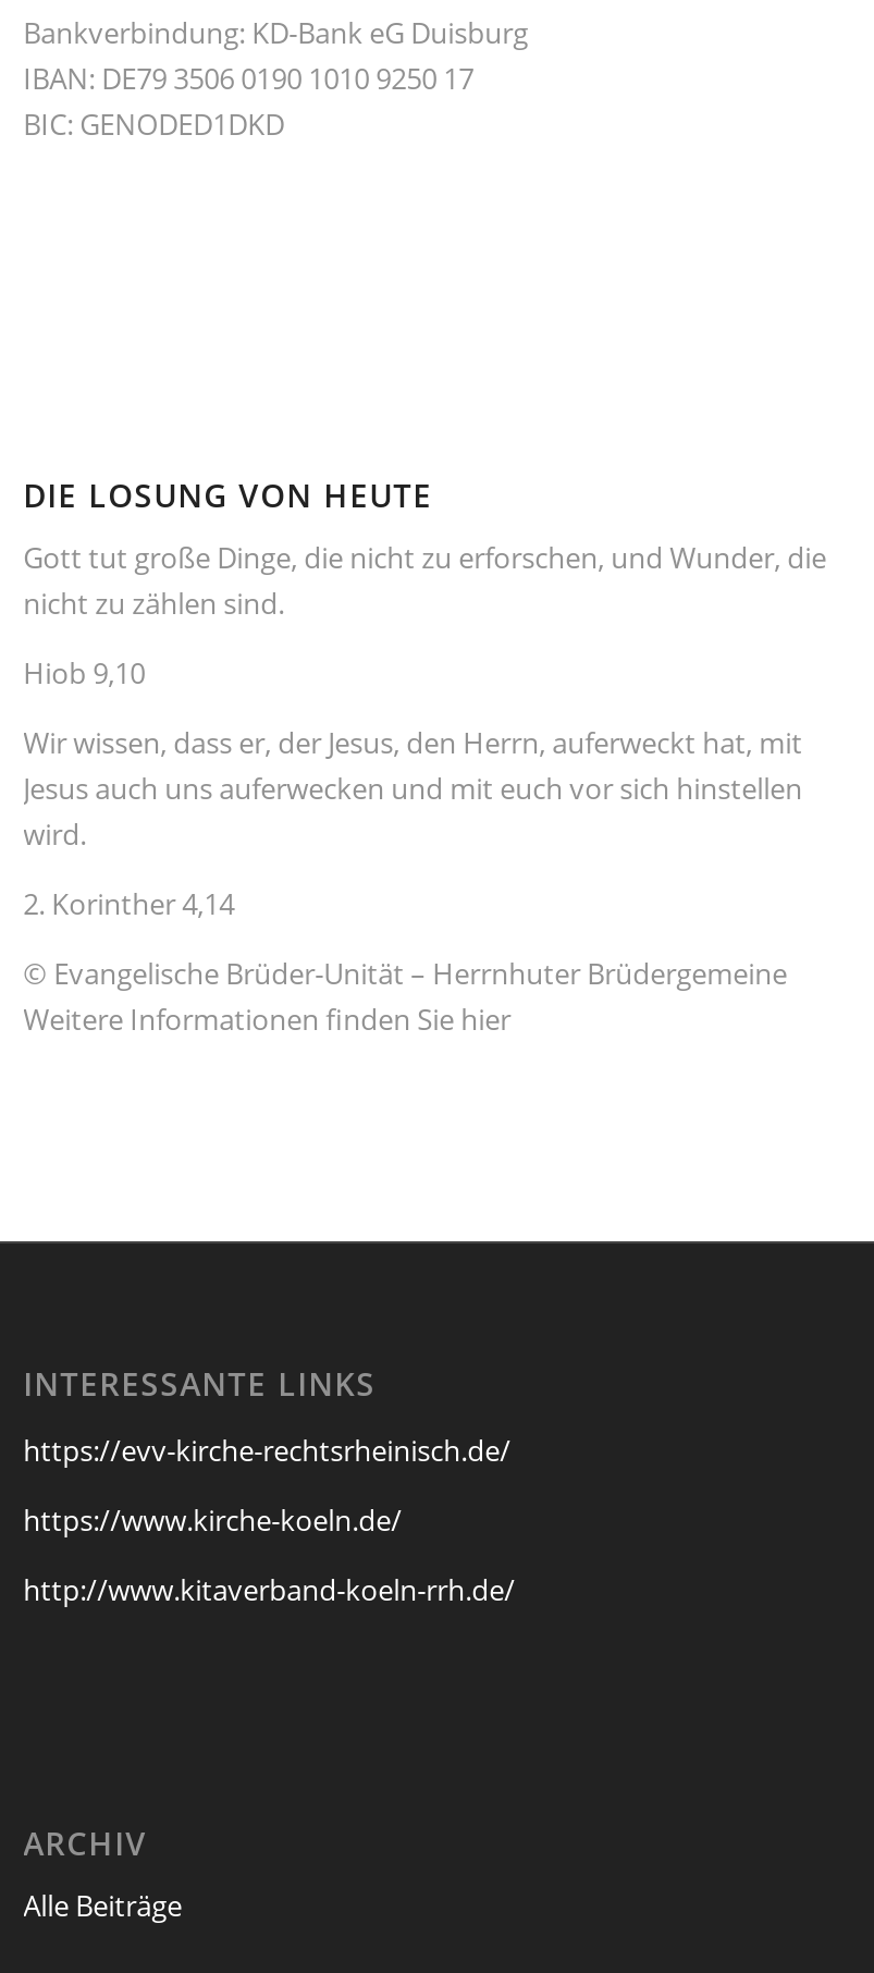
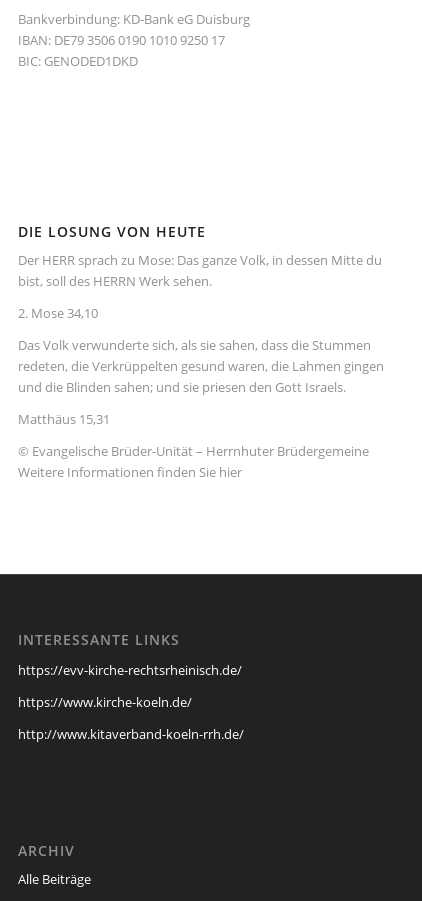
[23,537,826,622] Gott tut große Dinge, die nicht zu erforschen, und Wunder, die | nicht zu zählen sind. -> [18,251,382,290] Der HERR sprach zu Mose: Das ganze Volk, in dessen Mitte du | bist, soll des HERRN Werk sehen.
[23,653,145,692] Hiob 9,10 -> [18,304,98,322] 2. Mose 34,10
[23,723,802,853] Wir wissen, dass er, der Jesus, den Herrn, auferweckt hat, mit | Jesus auch uns auferwecken und mit euch vor sich hinstellen | wird. -> [18,336,384,396] Das Volk verwunderte sich, als sie sahen, dass die Stummen | redeten, die Verkrüppelten gesund waren, die Lahmen gingen | und die Blinden sahen; und sie priesen den Gott Israels.
[23,884,234,923] 2. Korinther 4,14 -> [18,410,110,428] Matthäus 15,31

